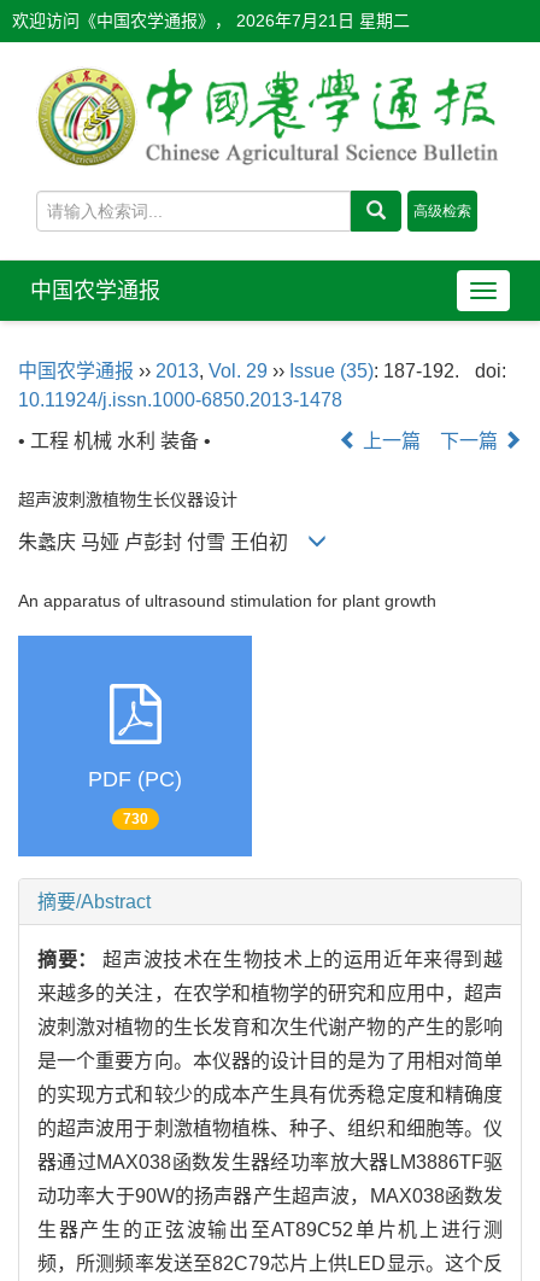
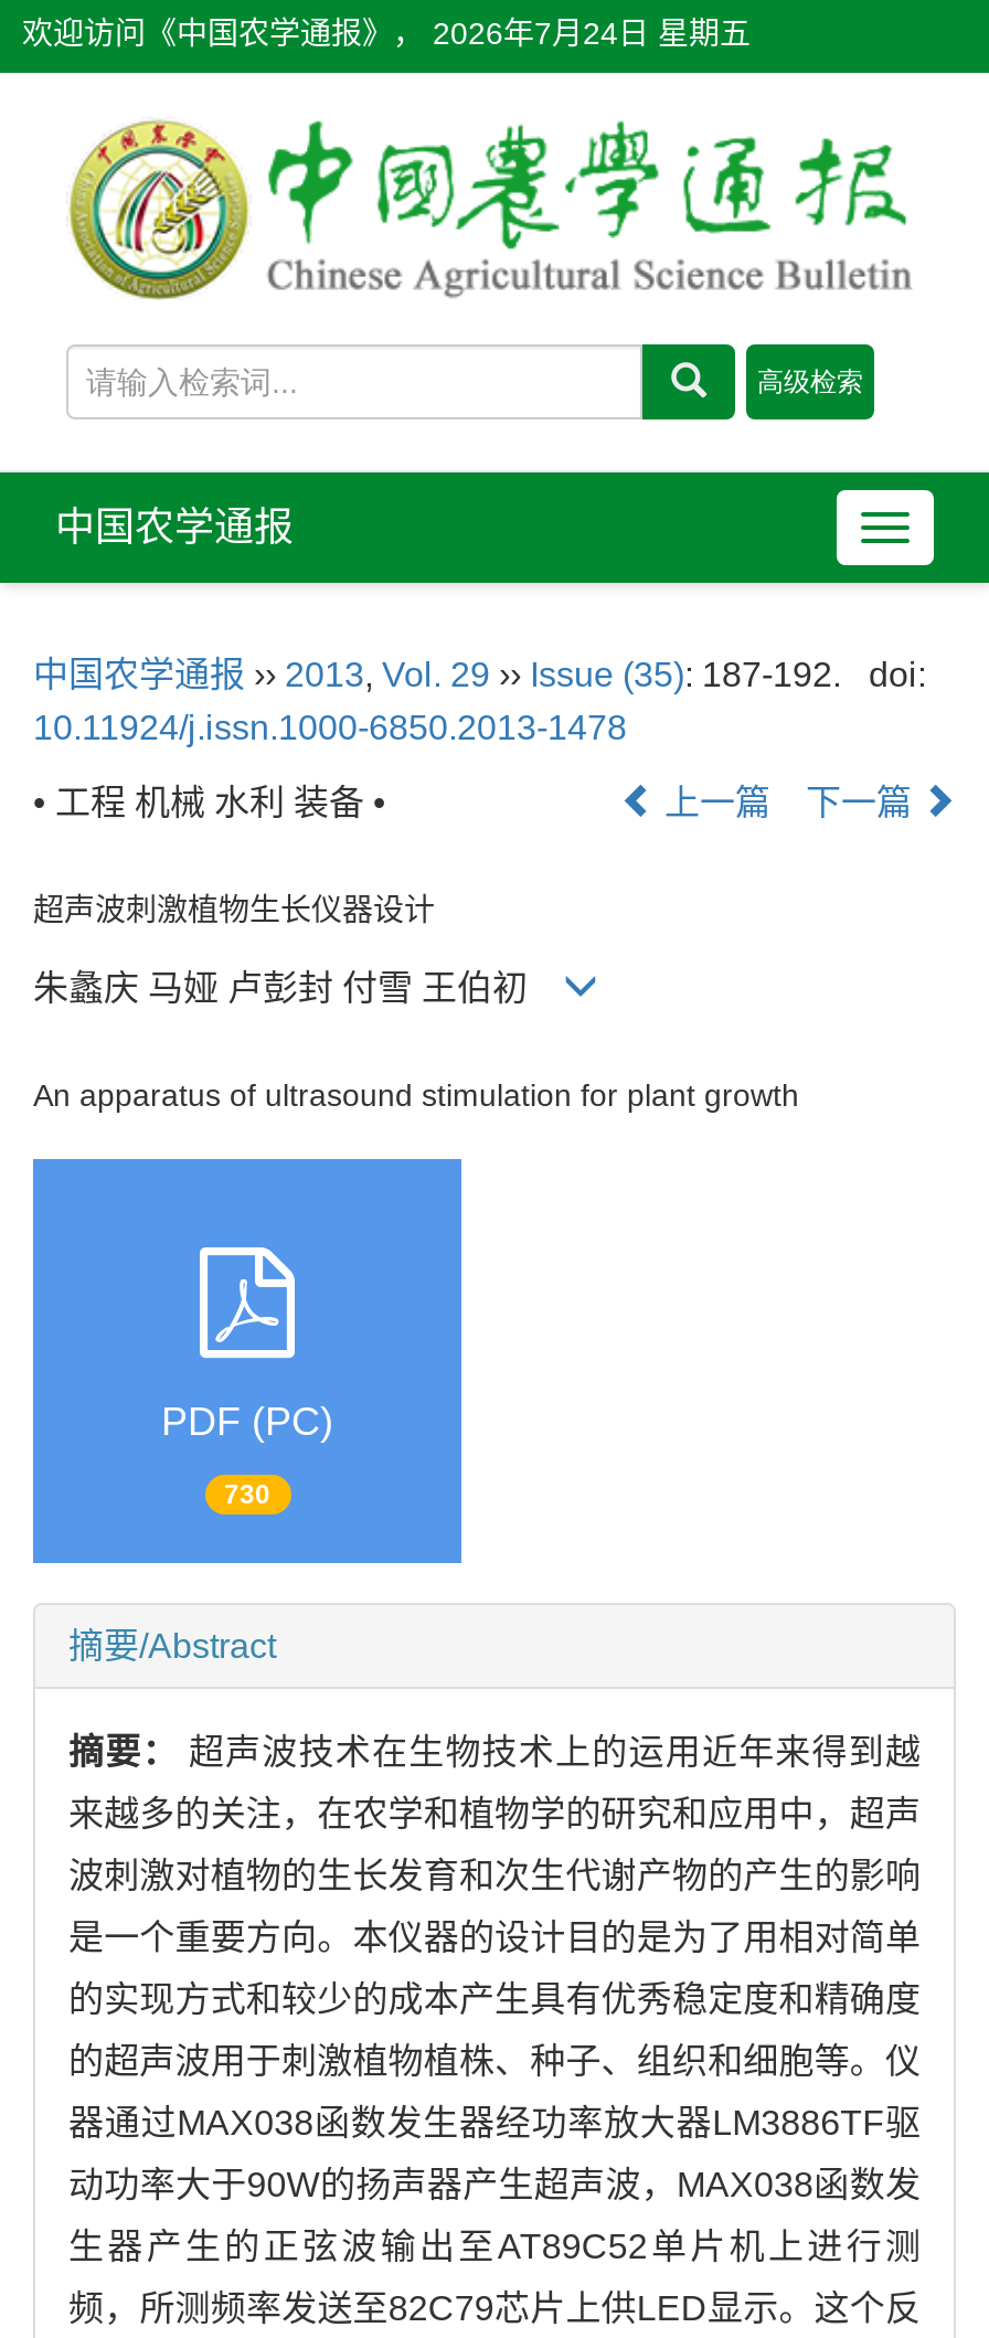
[12,11,410,30] 欢迎访问《中国农学通报》，2026年7月21日 星期二 -> [22,15,751,51] 欢迎访问《中国农学通报》，2026年7月24日 星期五

